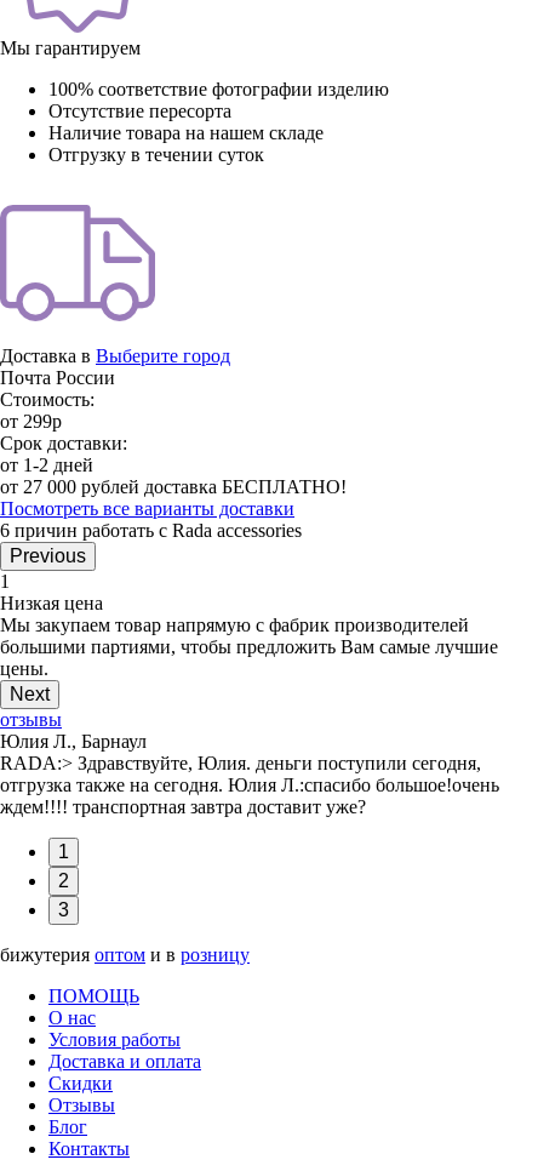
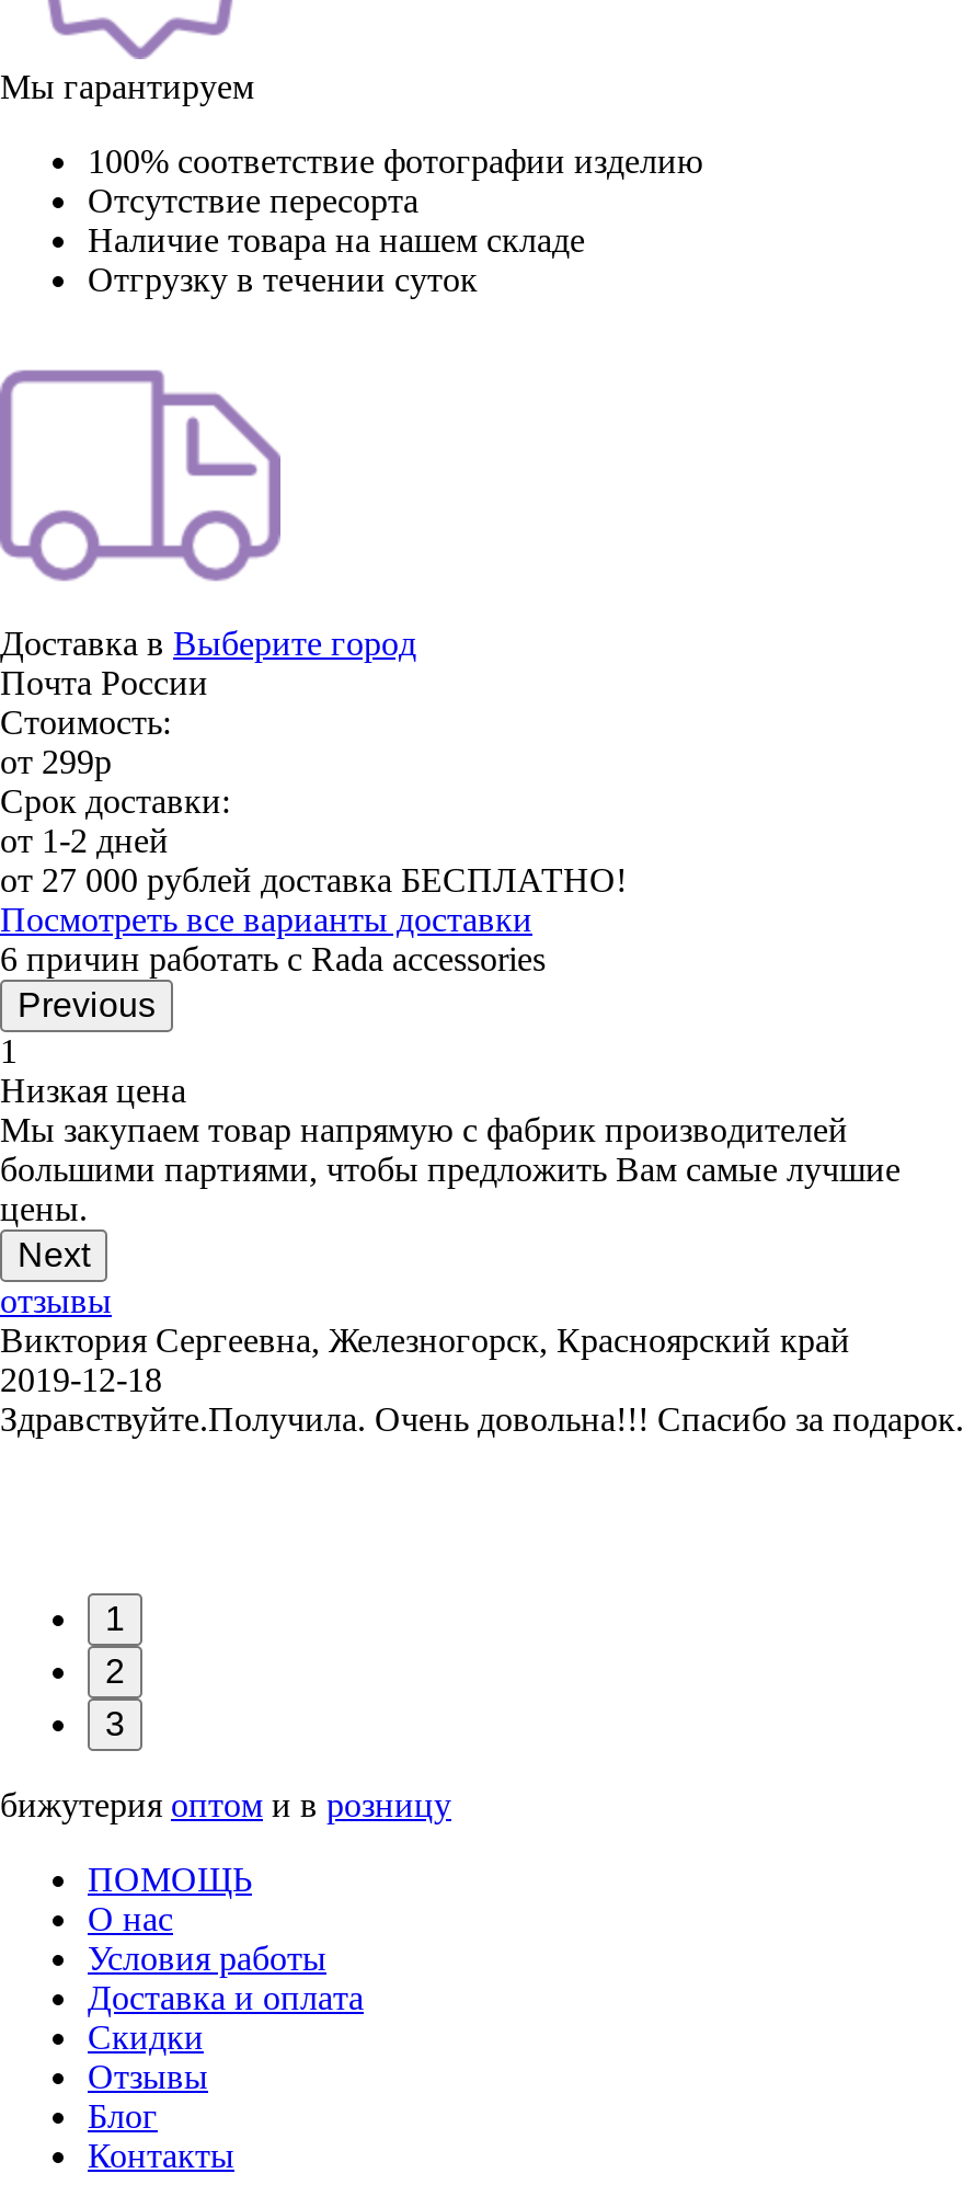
[0,731,499,817] Юлия Л., Барнаул | RADA:> Здравствуйте, Юлия. деньги поступили сегодня, | отгрузка также на сегодня. Юлия Л.:спасибо большое!очень | ждем!!!! транспортная завтра доставит уже? -> [0,1321,964,1437] Виктория Сергеевна, Железногорск, Красноярский край | 2019-12-18 | Здравствуйте.Получила. Очень довольна!!! Спасибо за подарок.

